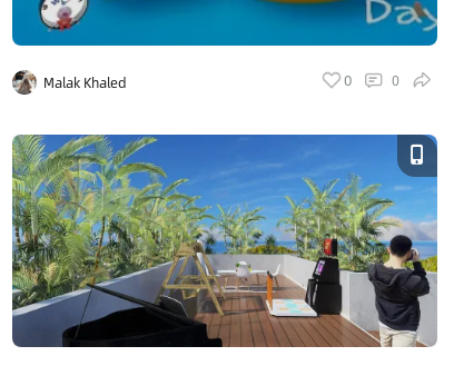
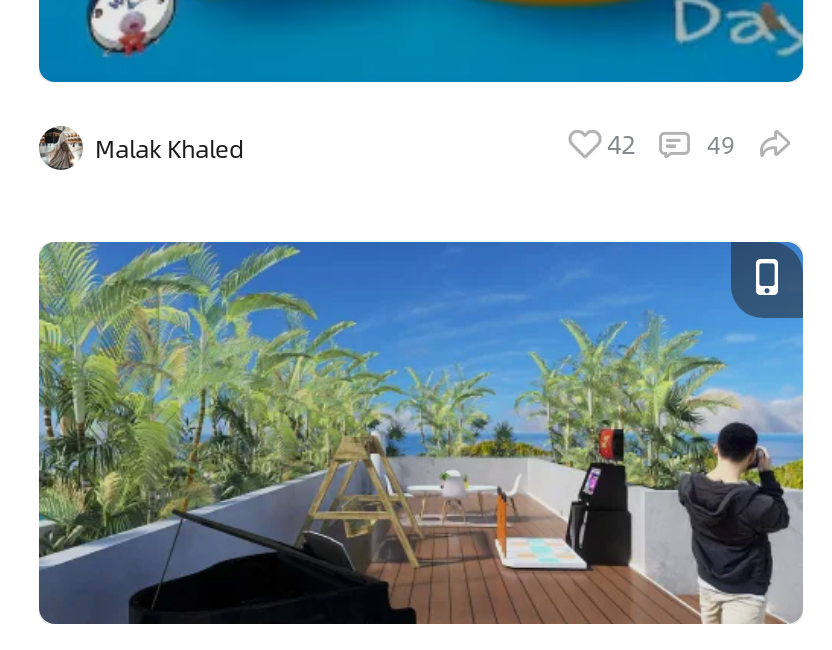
[344,69,352,91] 0 -> [607,124,635,164] 42
[392,70,399,90] 0 -> [707,126,735,162] 49

